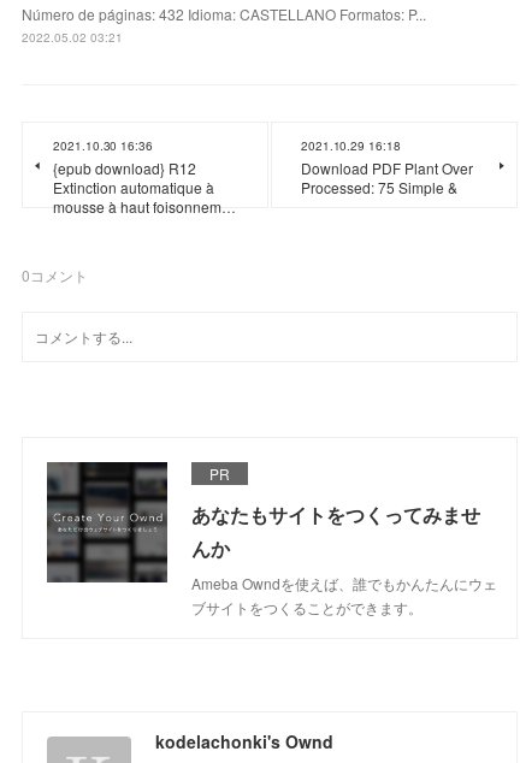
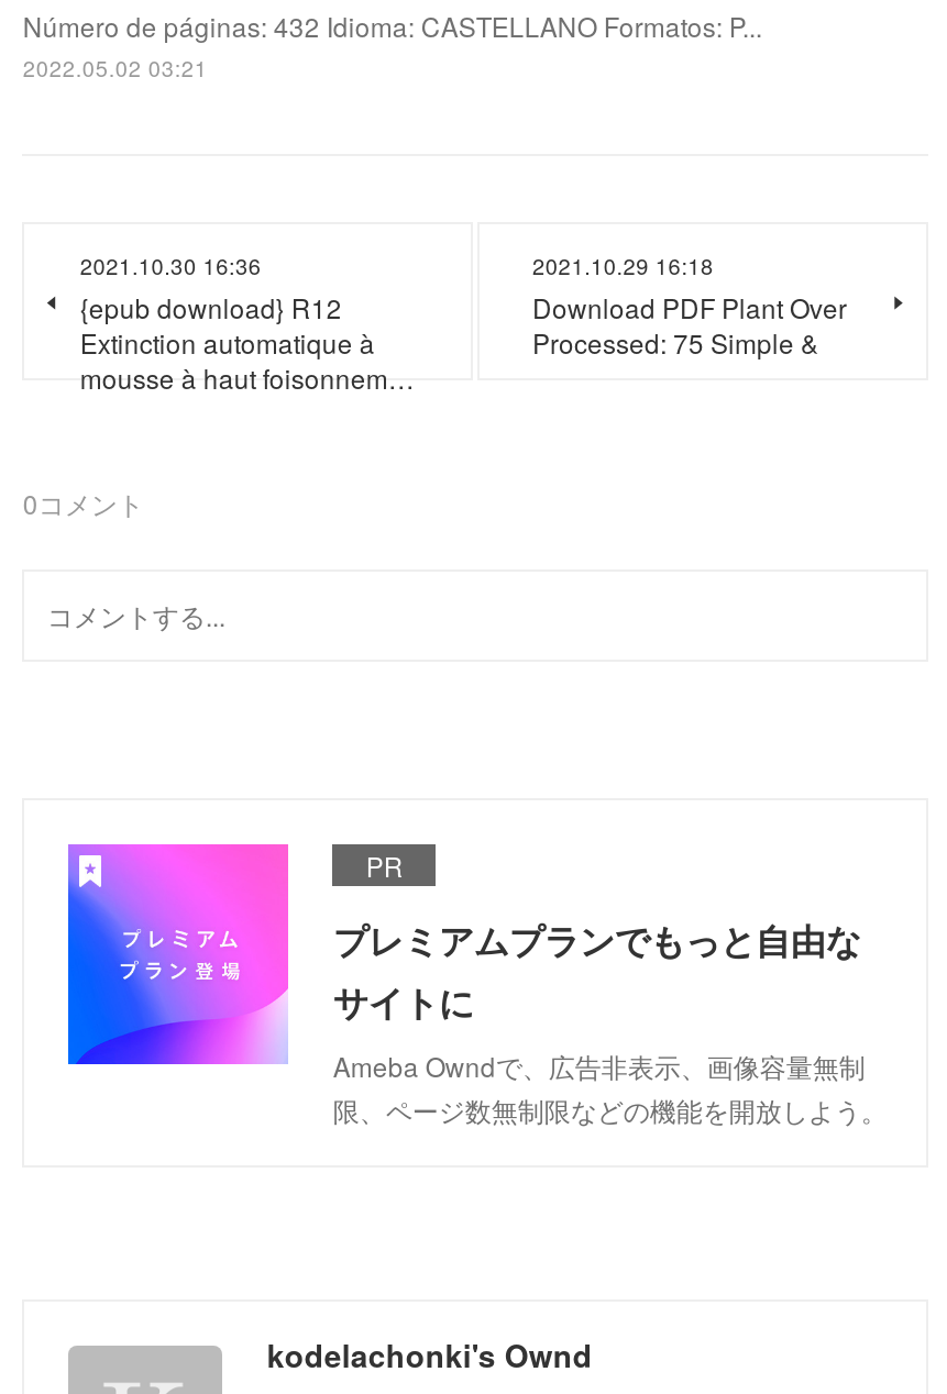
[46,461,498,617] [image] | あなたもサイトをつくってみませ | んか | Ameba Owndを使えば、誰でもかんたんにウェ | ブサイトをつくることができます。 -> [66,842,887,1128] [image] | プレミアムプランでもっと自由な | サイトに | Ameba Owndで、広告非表示、画像容量無制 | 限、ページ数無制限などの機能を開放しよう。

